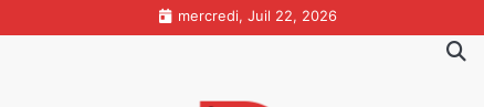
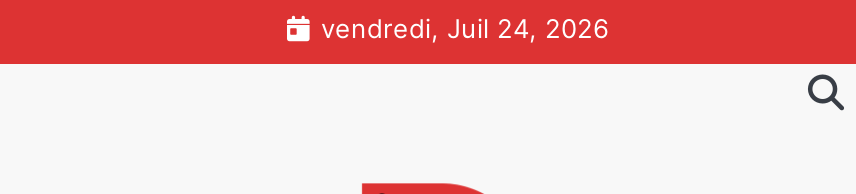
[177,6,336,24] mercredi, Juil 22, 2026 -> [321,11,609,43] vendredi, Juil 24, 2026

